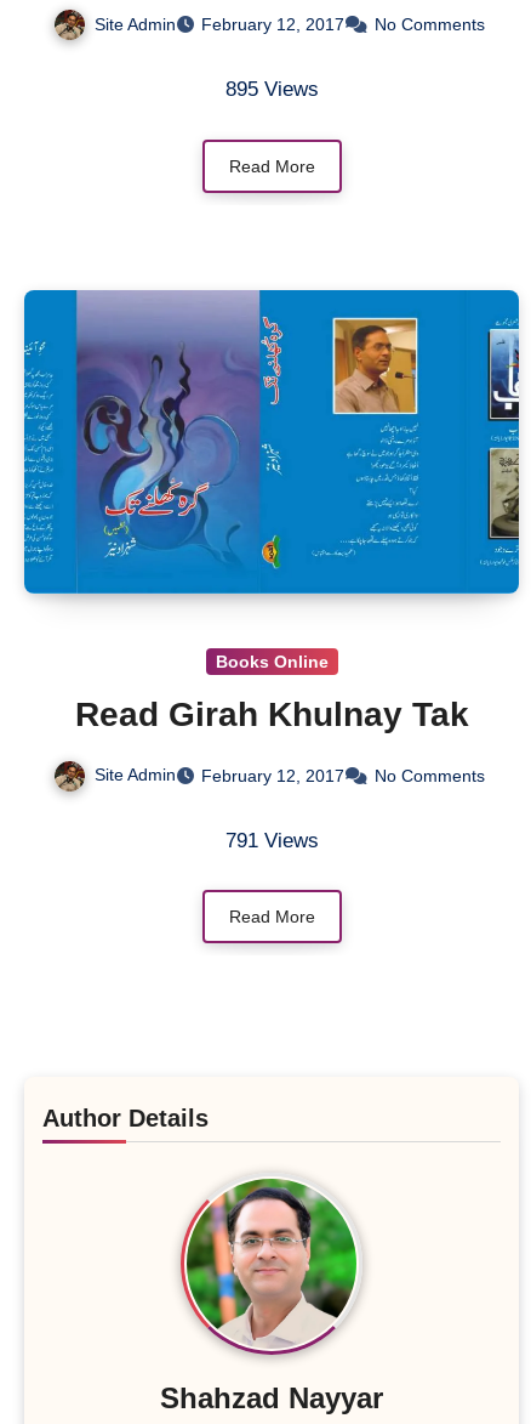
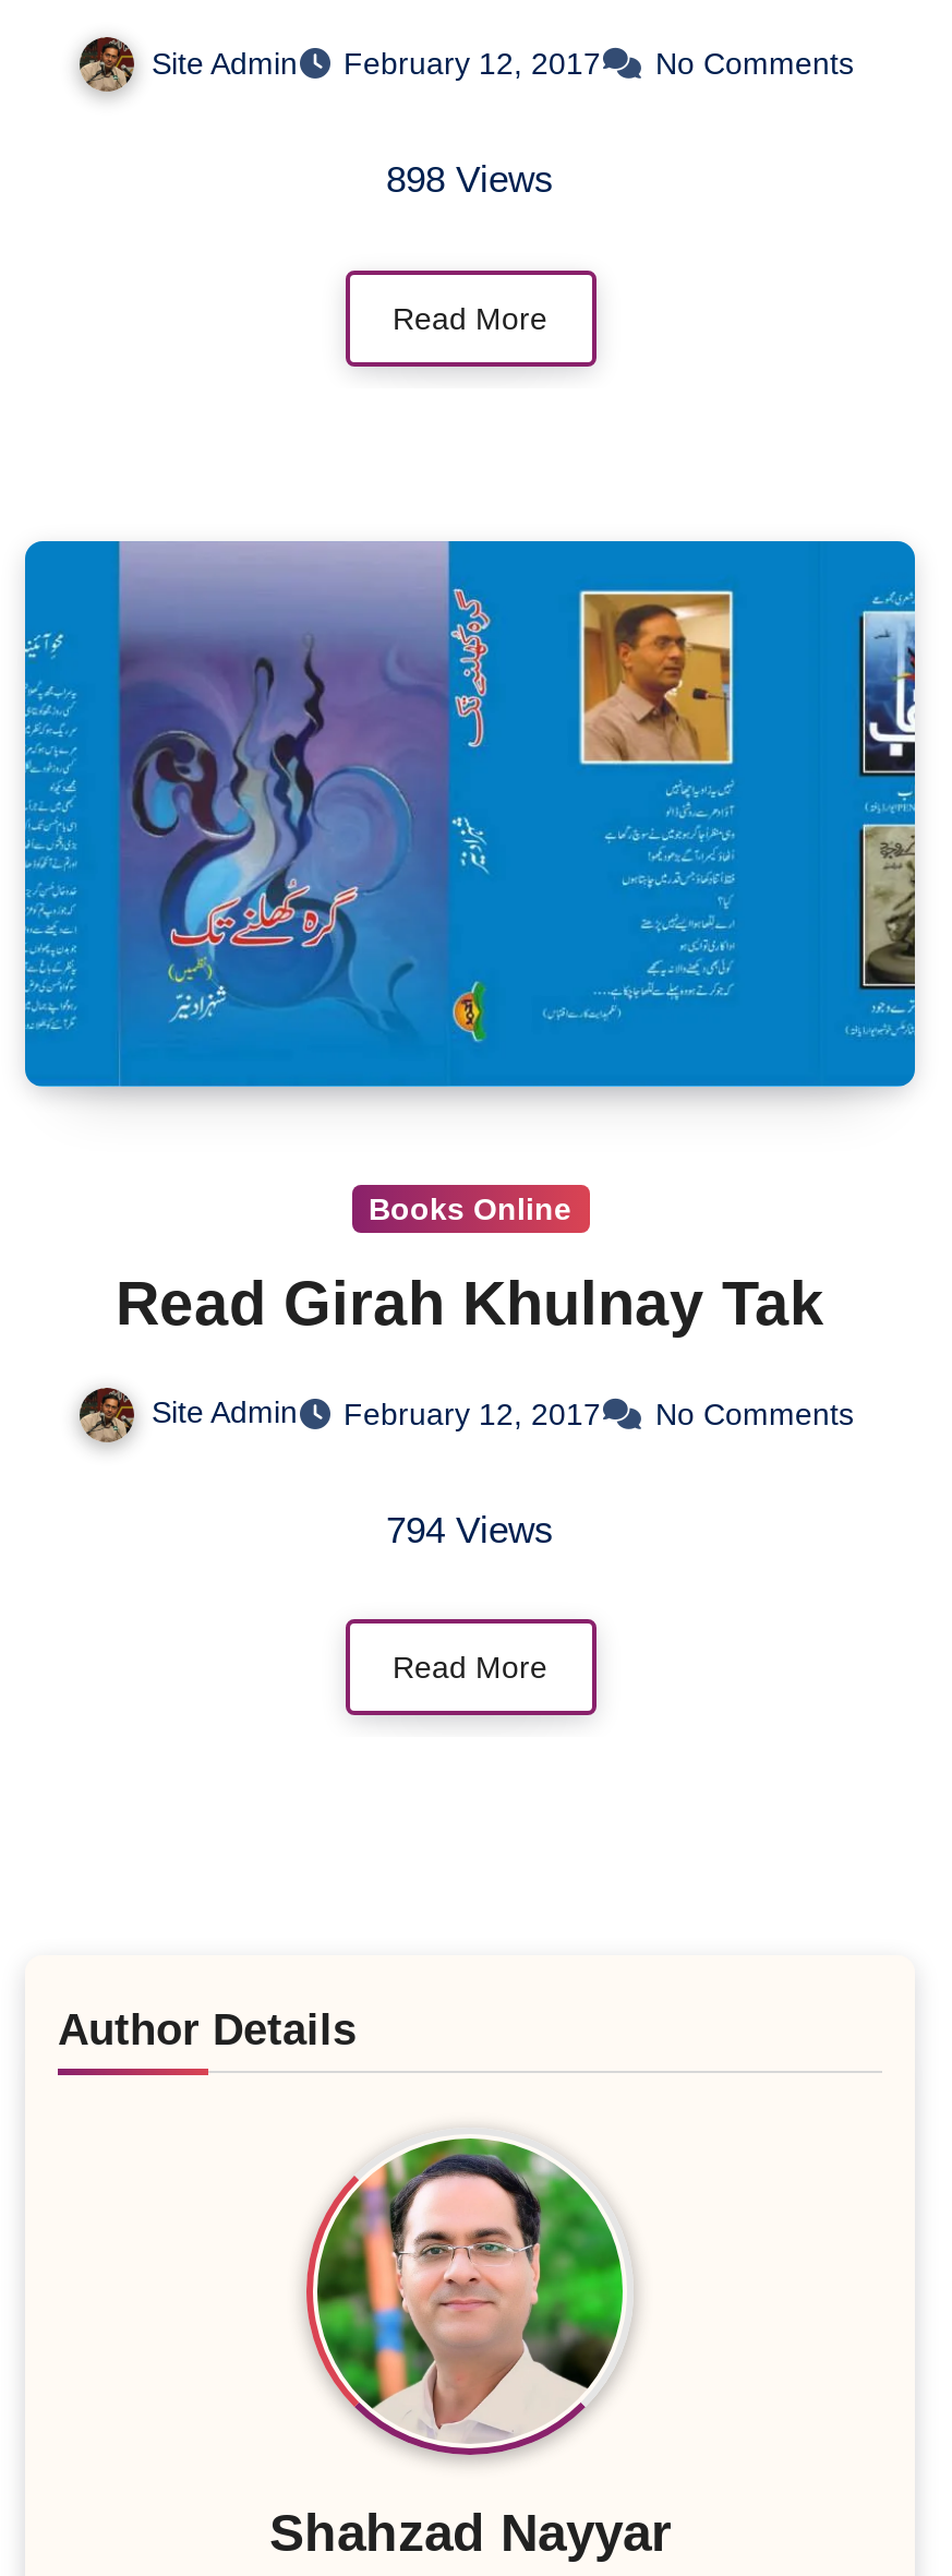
[225,78,318,101] 895 Views -> [386,160,554,202] 898 Views
[225,829,318,852] 791 Views -> [386,1510,554,1551] 794 Views

